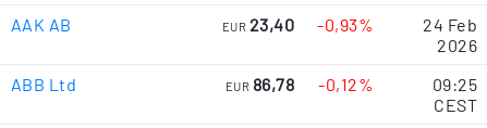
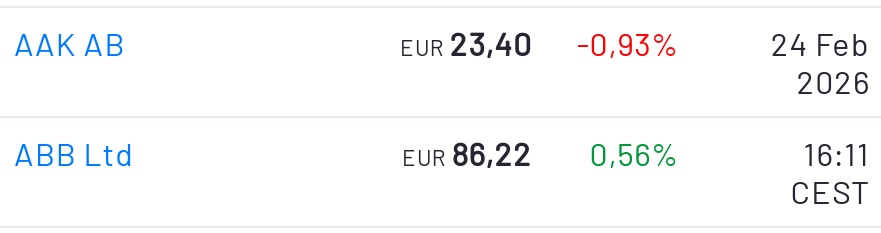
[226,74,294,94] EUR 86,78 -> [402,134,532,172] EUR 86,22
[319,74,374,94] -0,12% -> [590,134,680,172] 0,56%
[432,74,477,94] 09:25 -> [804,134,870,172] 16:11

